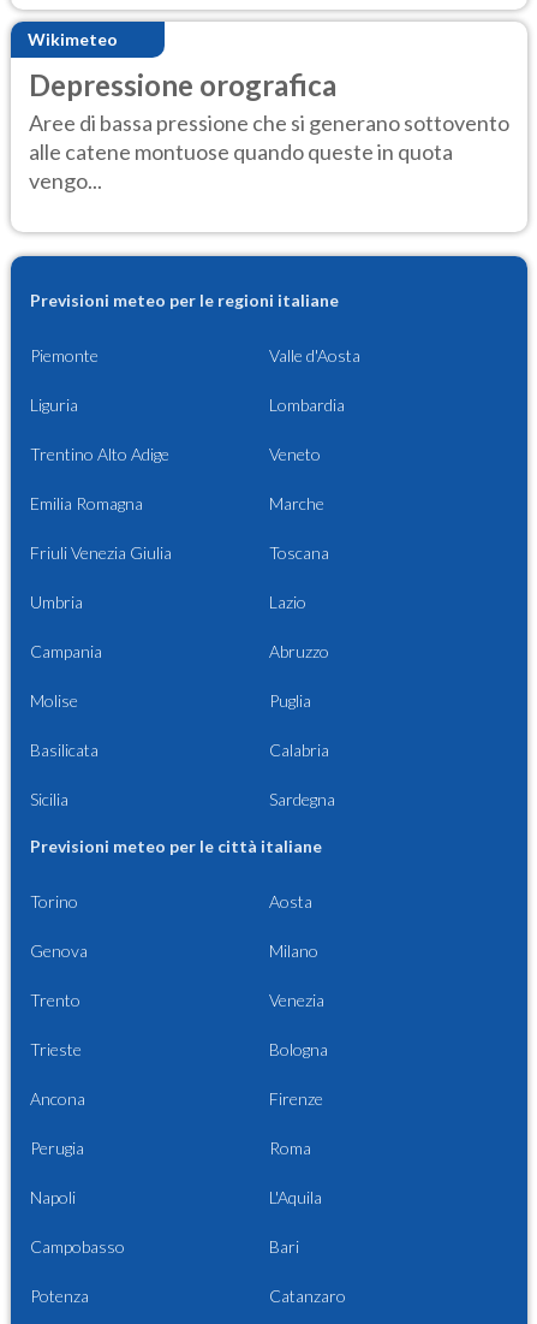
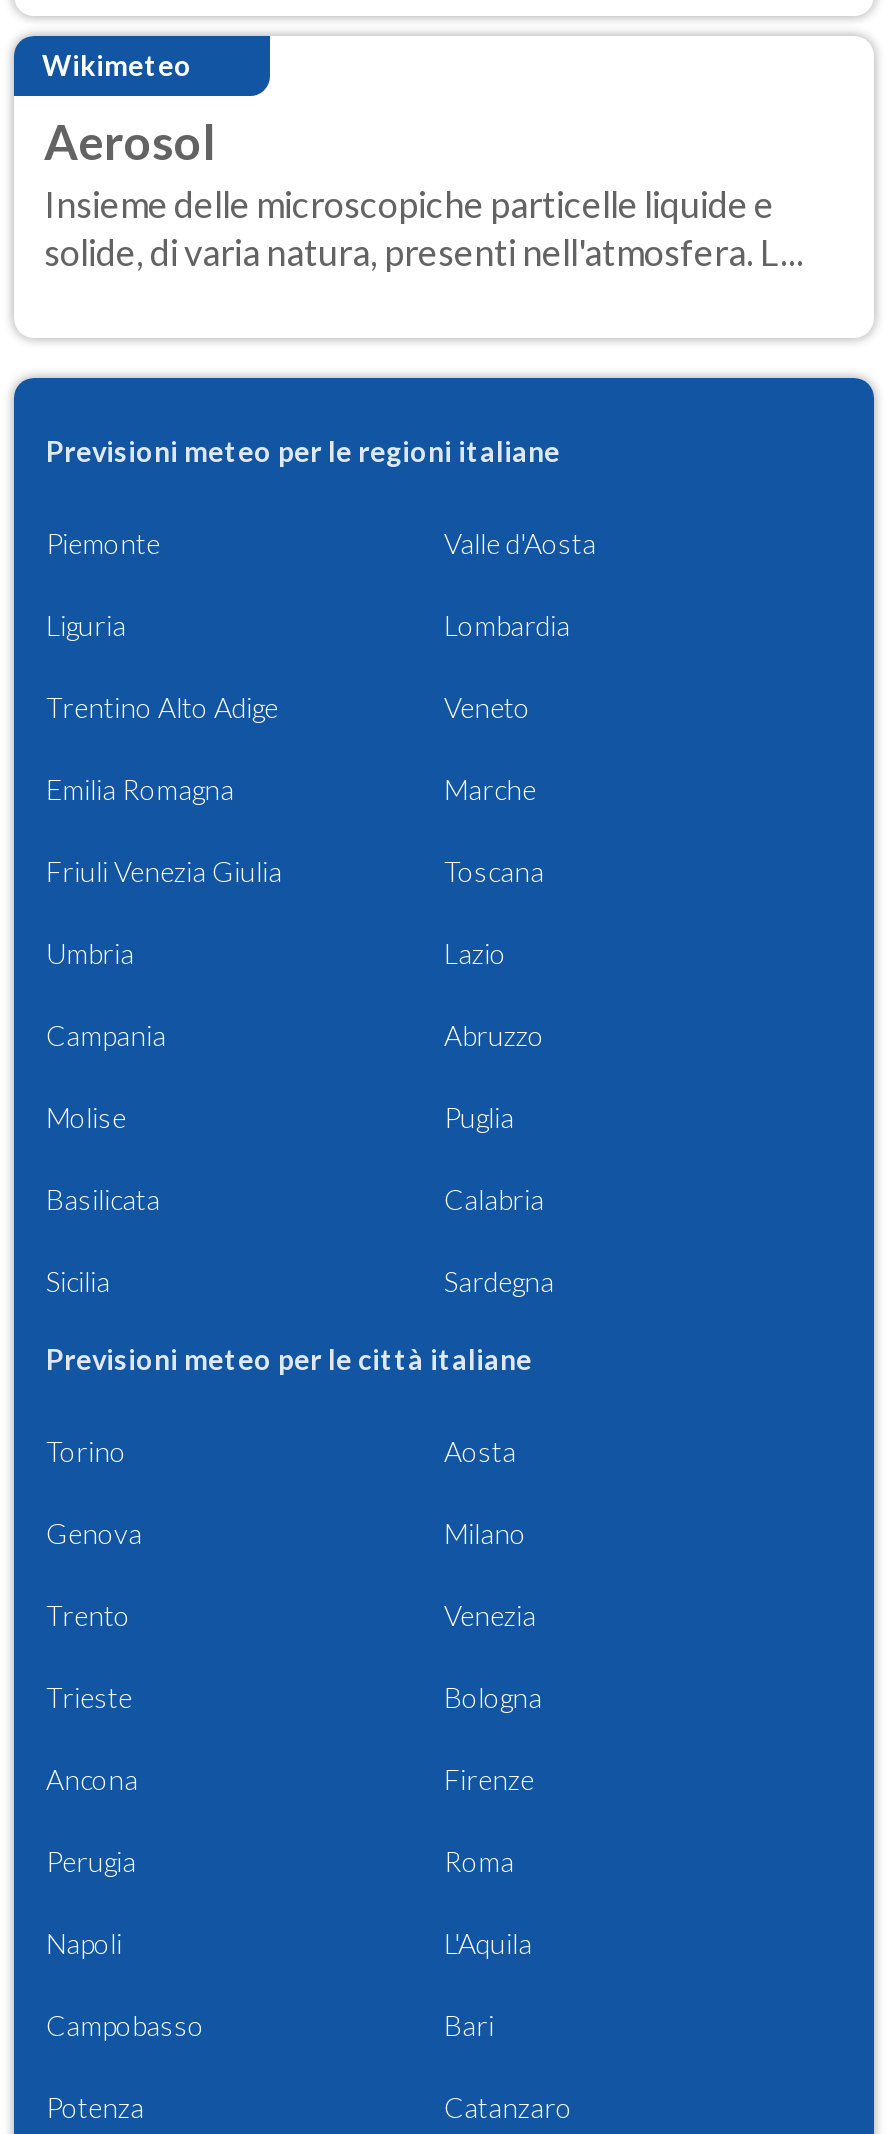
[29,67,509,194] Depressione orografica | Aree di bassa pressione che si generano sottovento | alle catene montuose quando queste in quota | vengo... -> [44,111,804,274] Aerosol | Insieme delle microscopiche particelle liquide e | solide, di varia natura, presenti nell'atmosfera. L...

